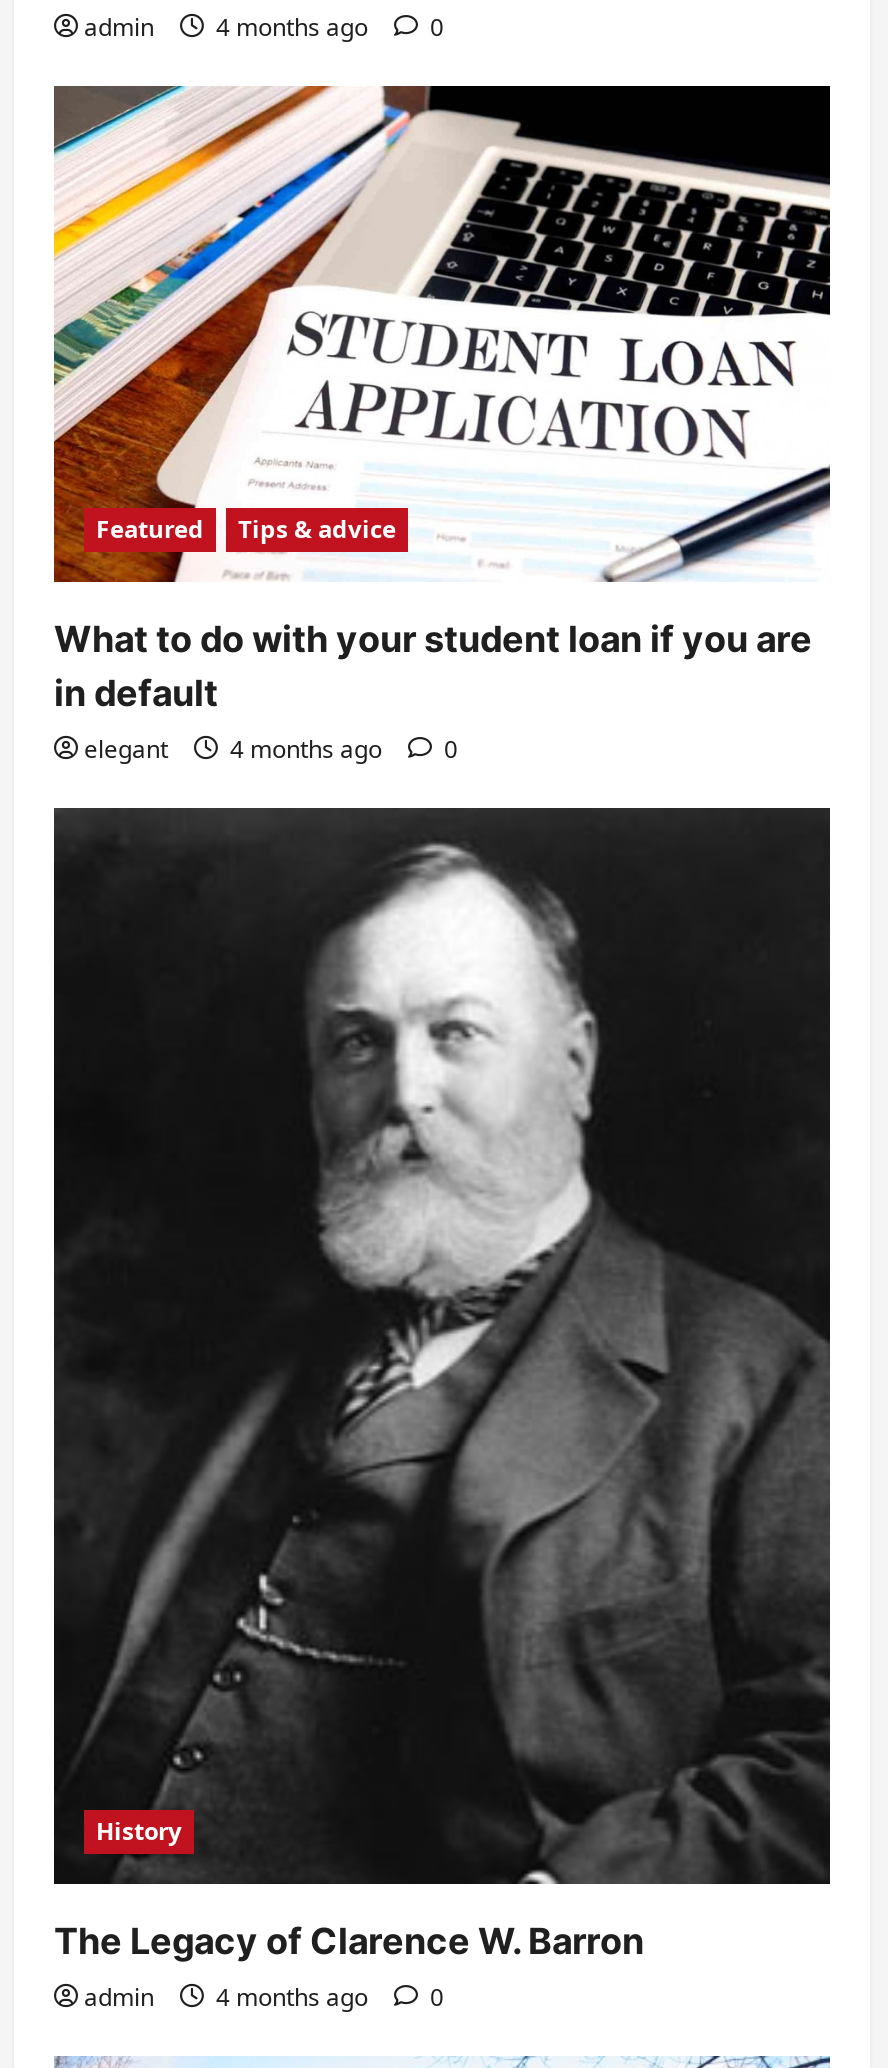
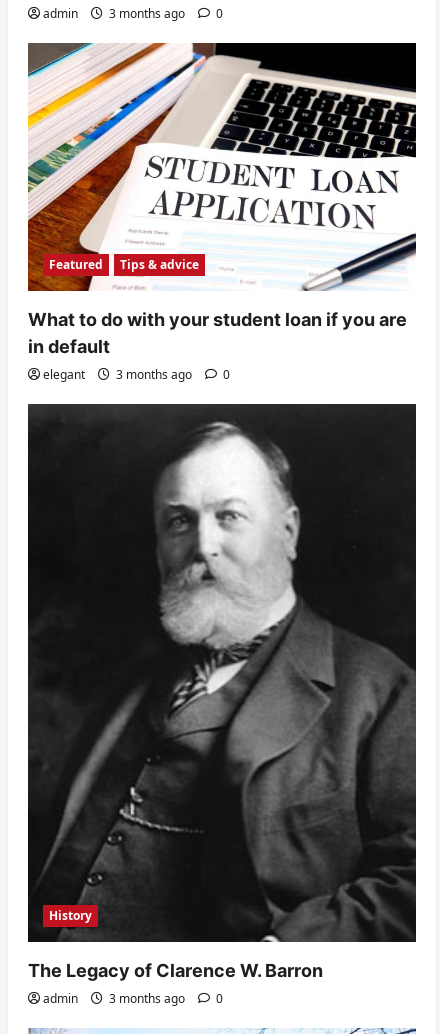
[84,9,444,43] admin 4 months ago 0 -> [43,5,223,22] admin 3 months ago 0
[84,733,458,767] elegant 4 months ago 0 -> [43,366,230,383] elegant 3 months ago 0
[84,1979,444,2013] admin 4 months ago 0 -> [43,990,223,1007] admin 3 months ago 0

